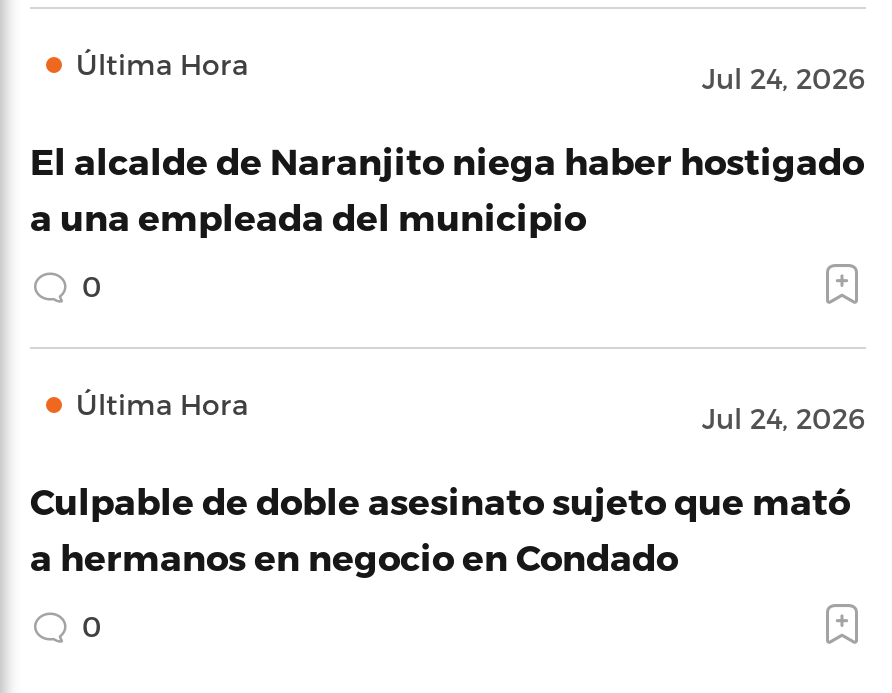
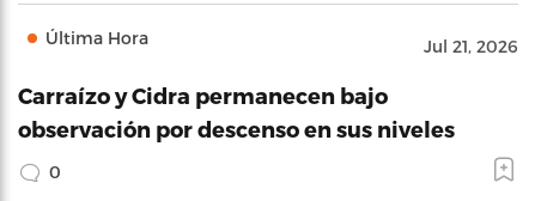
[30,60,866,576] Jul 24, 2026 | El alcalde de Naranjito niega haber hostigado | a una empleada del municipio | 0 | Última Hora | Jul 24, 2026 | Culpable de doble asesinato sujeto que mató | a hermanos en negocio en Condado -> [18,36,518,141] Jul 21, 2026 | Carraízo y Cidra permanecen bajo | observación por descenso en sus niveles

